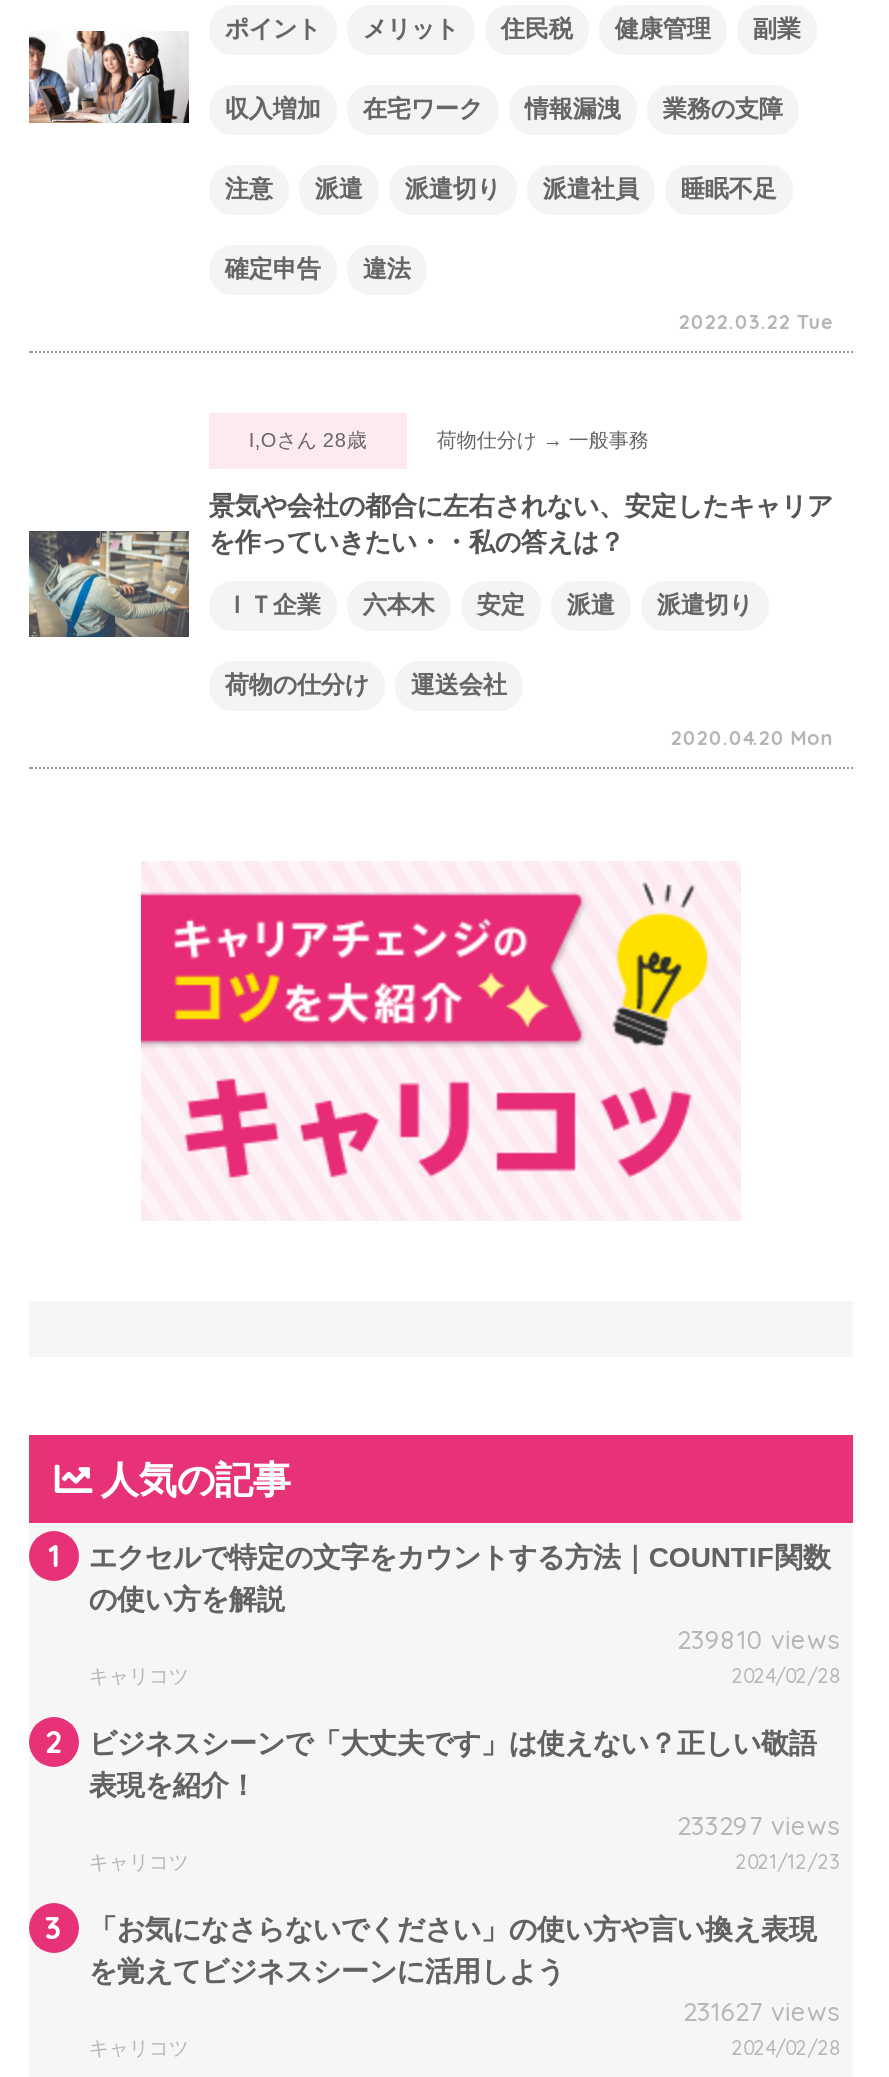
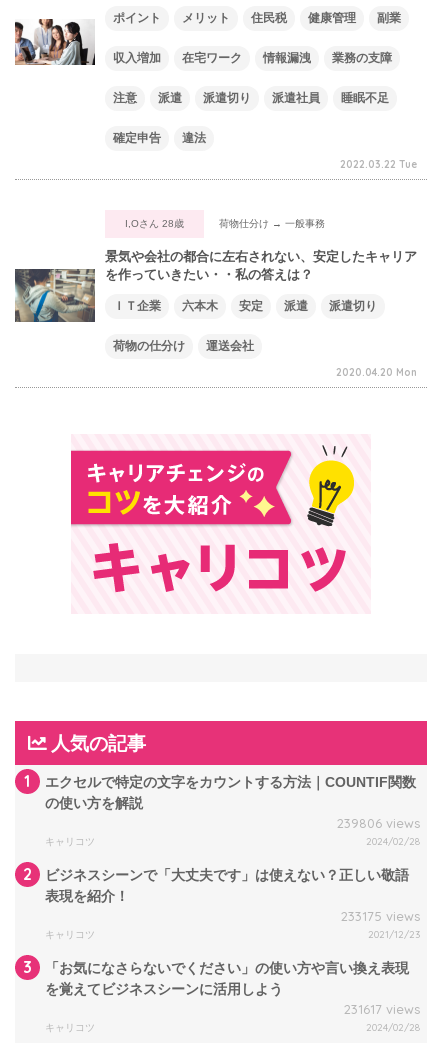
[677,1623,839,1655] 239810 views -> [337,815,420,831] 239806 views
[677,1809,839,1841] 233297 views -> [341,908,420,924] 233175 views
[683,1995,839,2027] 231627 views -> [344,1001,420,1017] 231617 views

